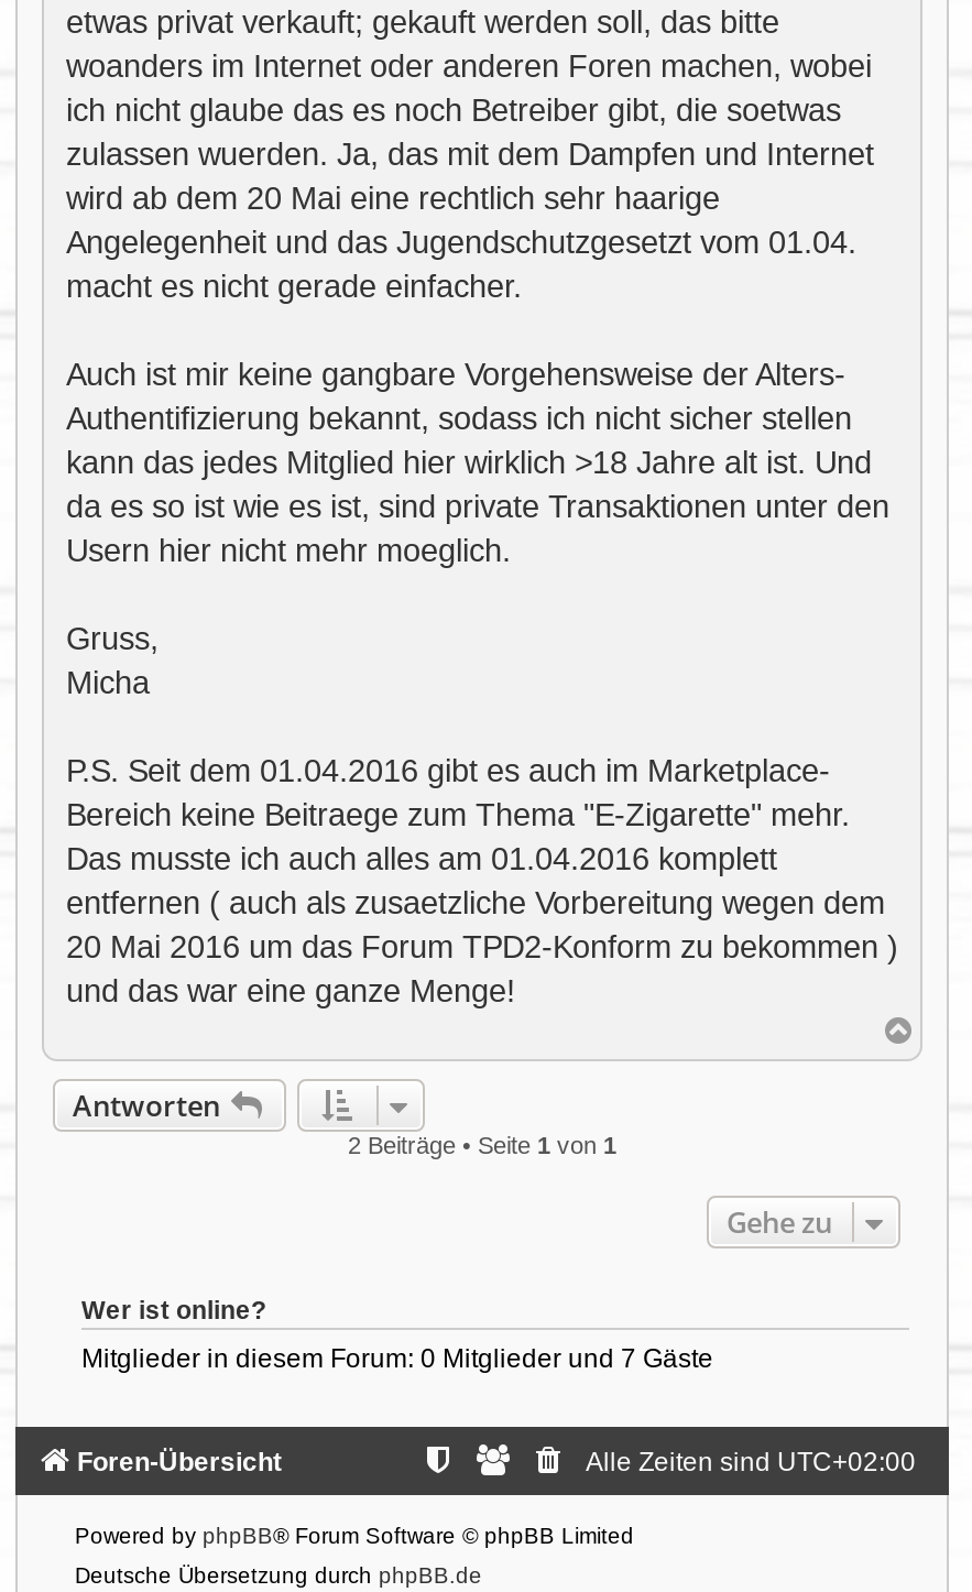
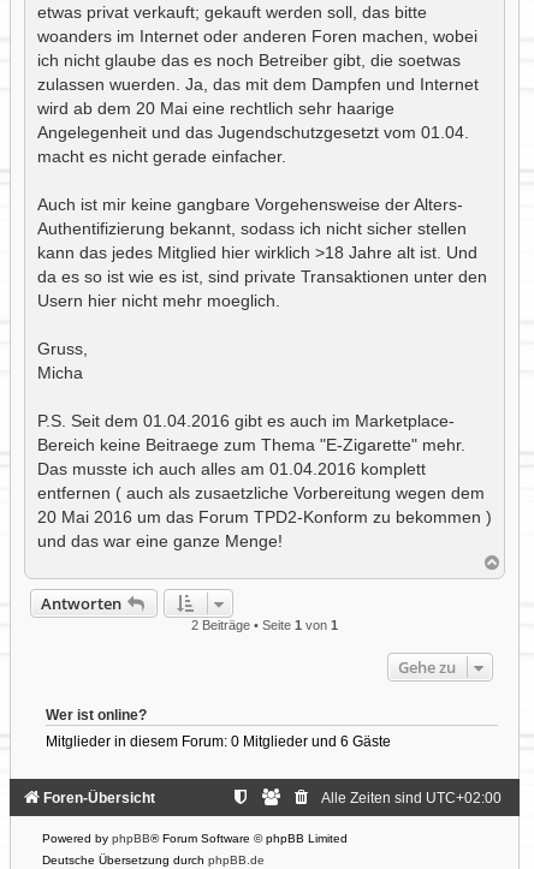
[81,1344,713,1374] Mitglieder in diesem Forum: 0 Mitglieder und 7 Gäste -> [46,733,391,750] Mitglieder in diesem Forum: 0 Mitglieder und 6 Gäste

